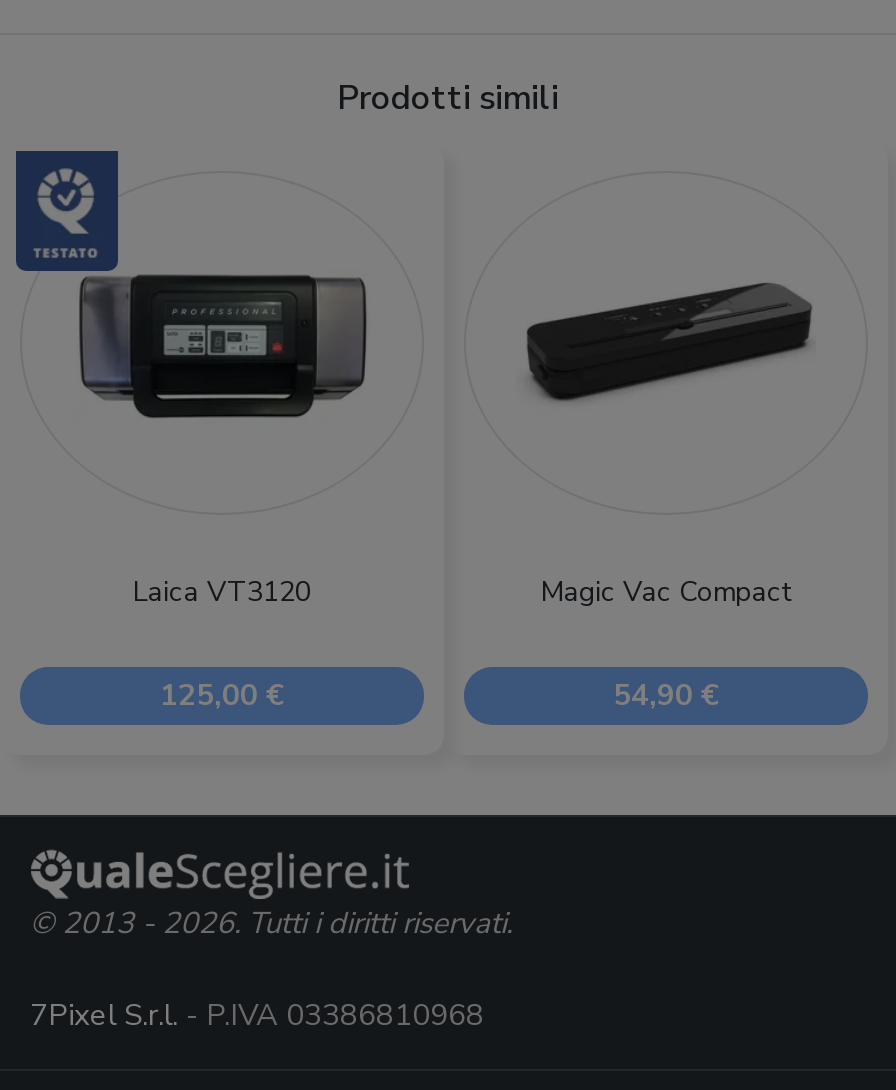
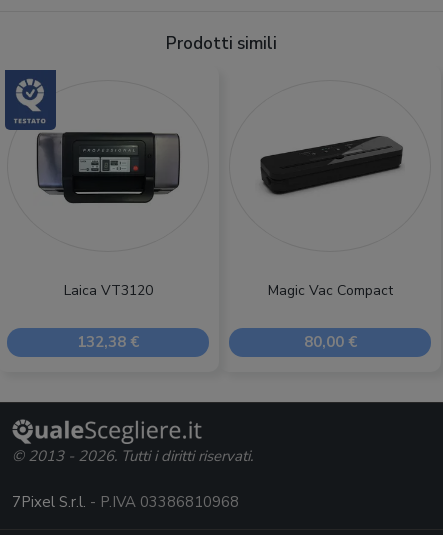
[160,675,284,715] 125,00 € -> [77,332,139,352] 132,38 €
[613,675,719,715] 54,90 € -> [303,332,356,352] 80,00 €

